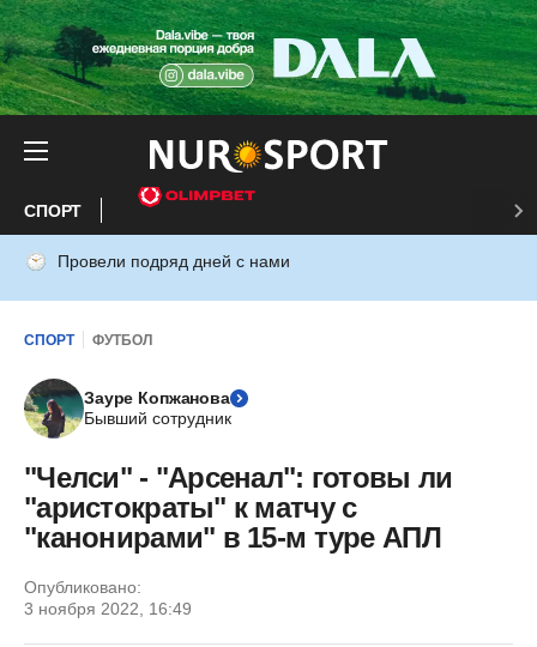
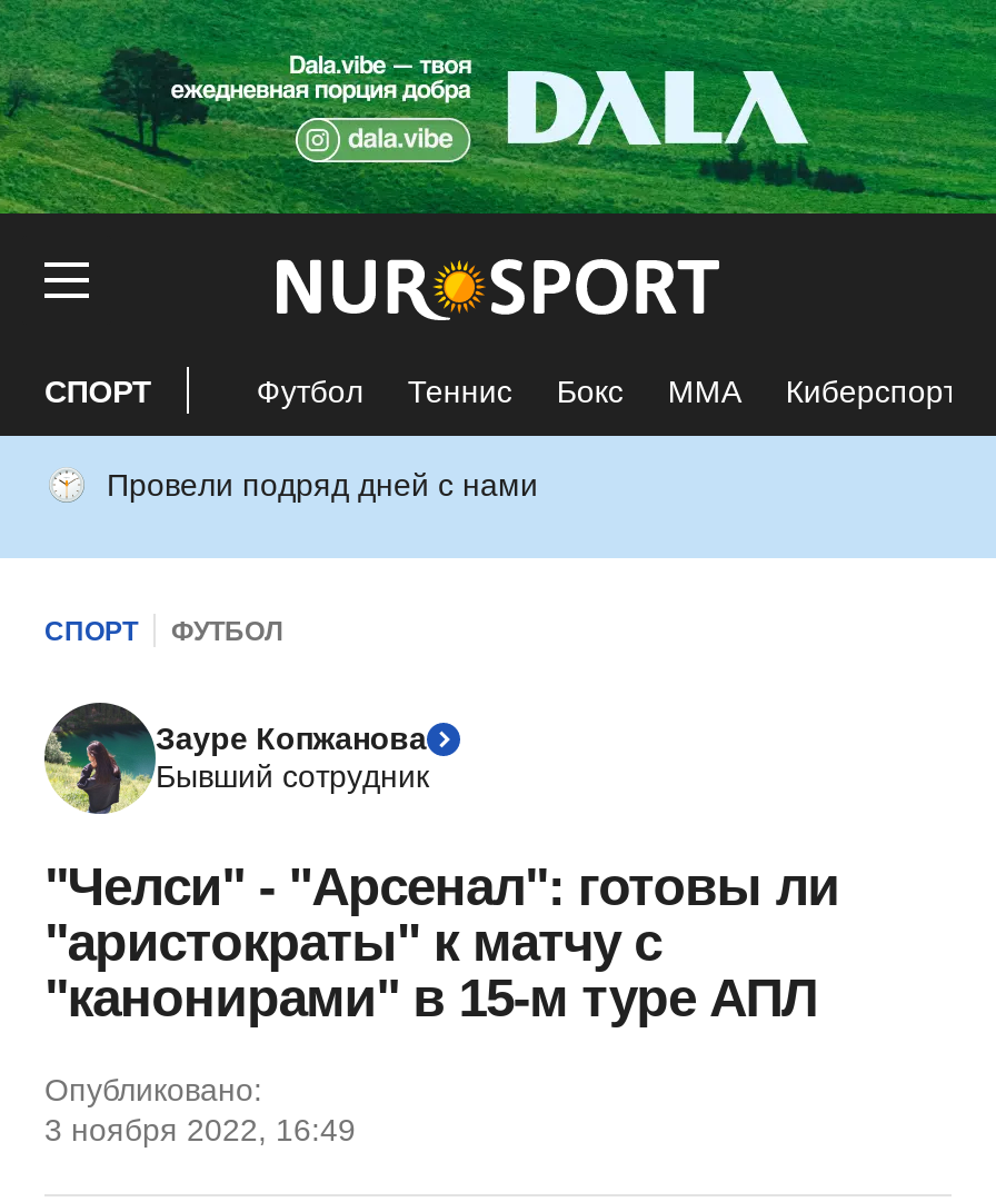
none -> [256,372,957,408] Футбол | Теннис | Бокс | ММА | Киберспорт

